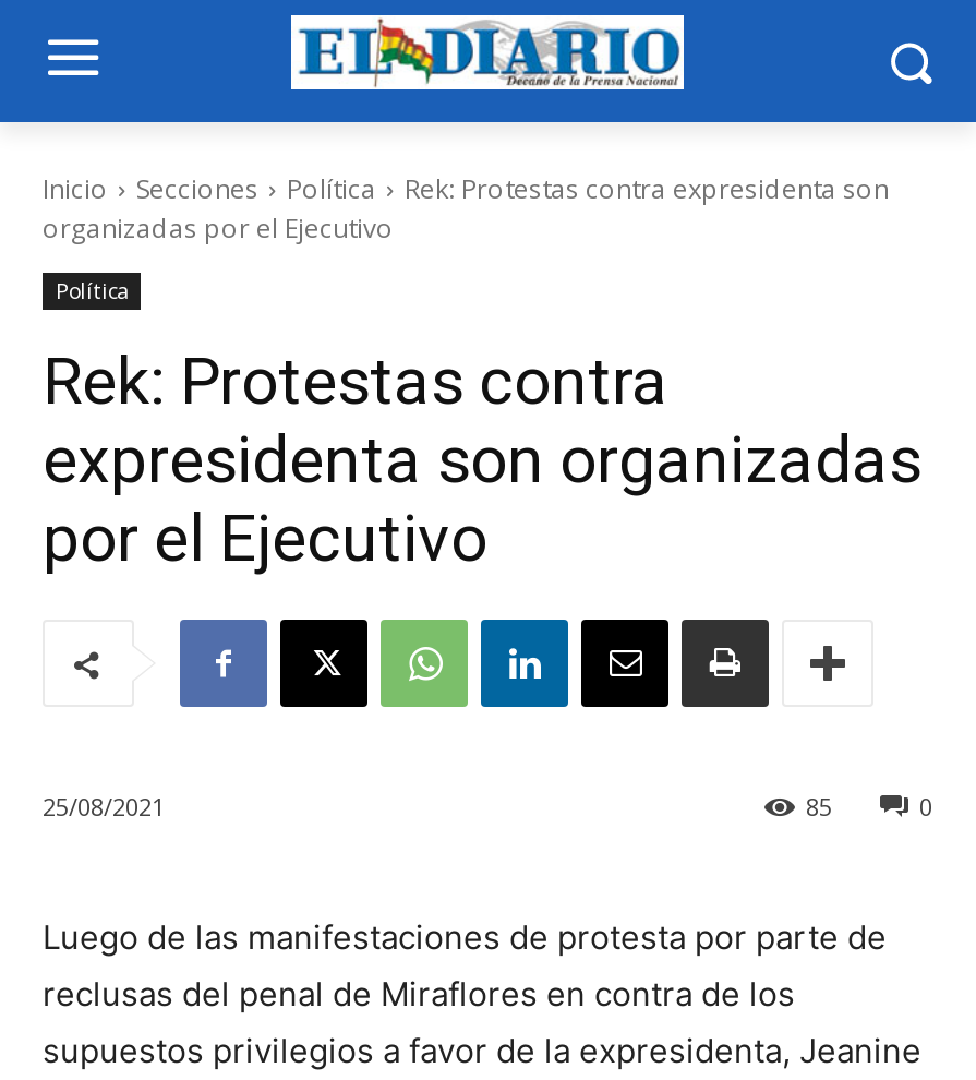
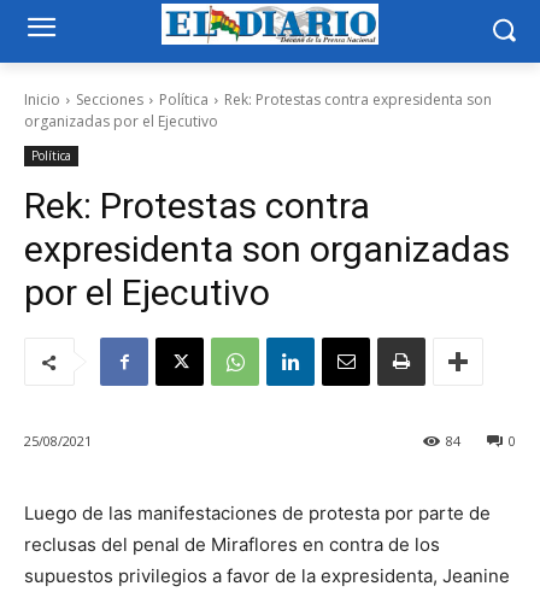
[806,790,832,823] 85 -> [446,432,460,450] 84

